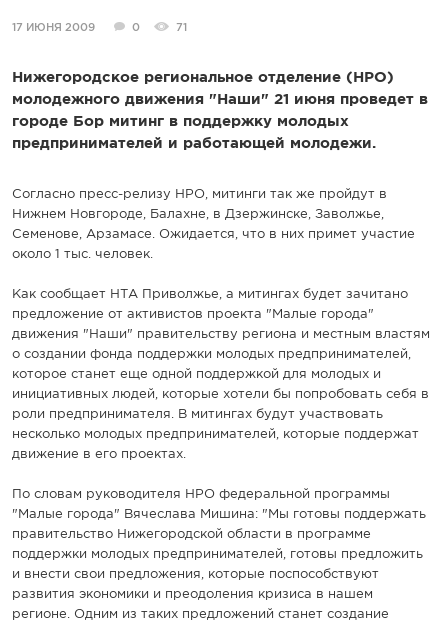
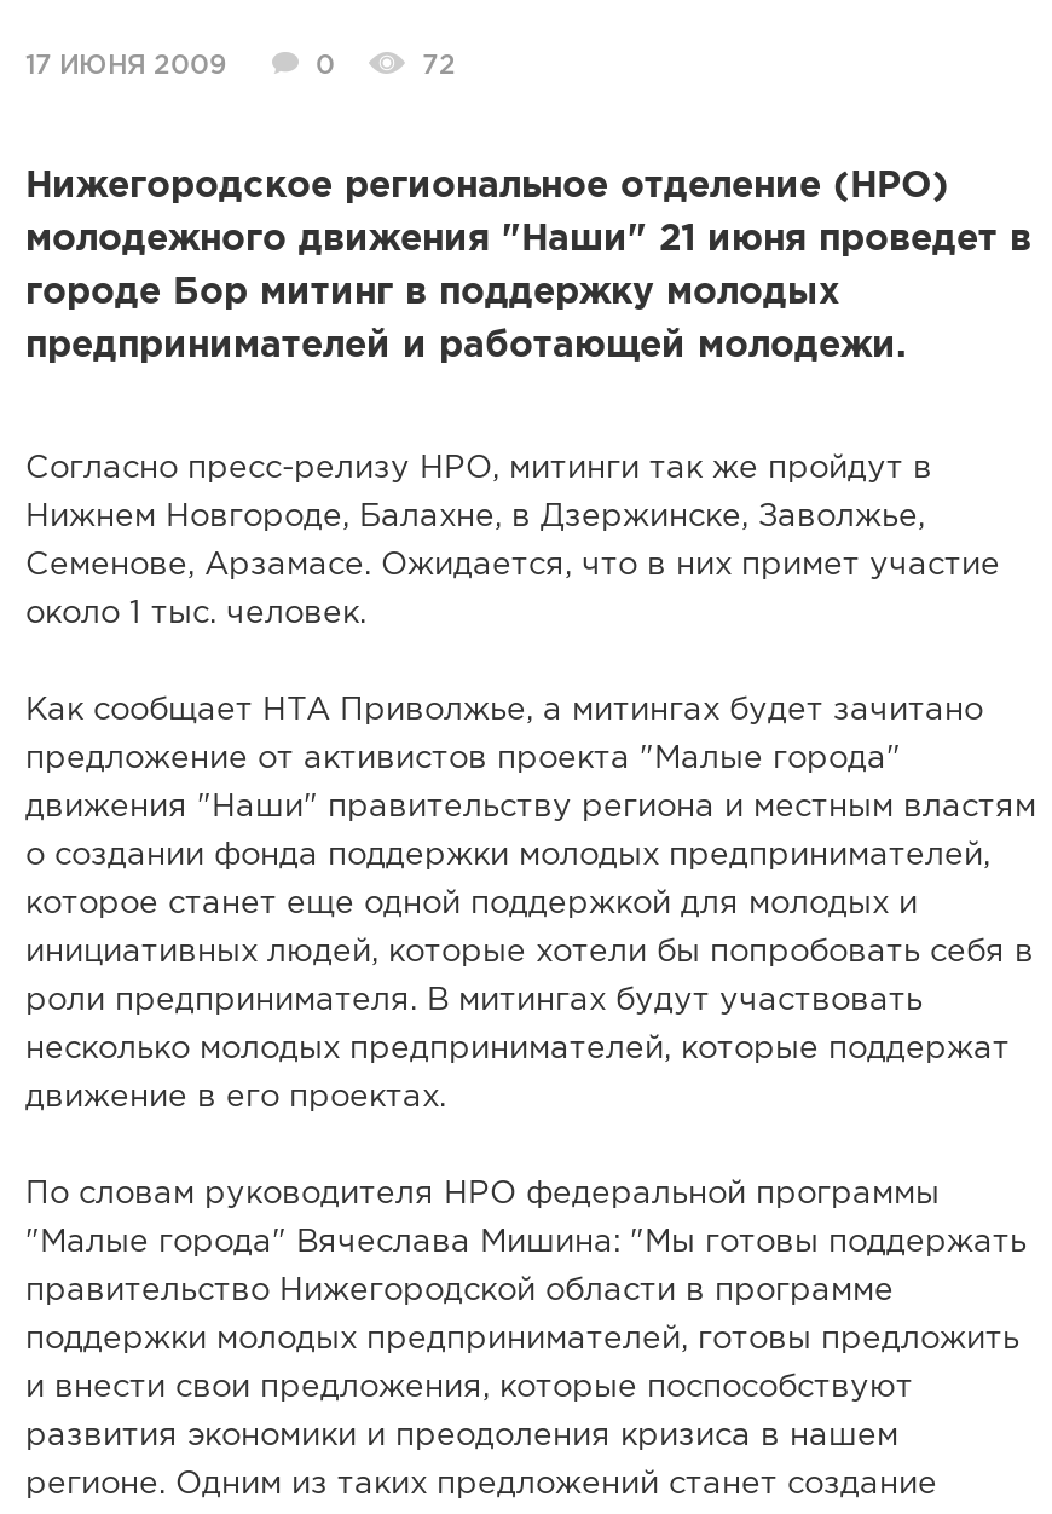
[176,23,187,33] 71 -> [422,55,456,79] 72

